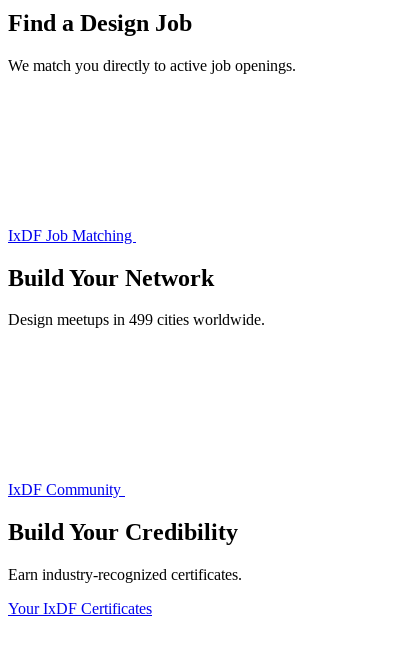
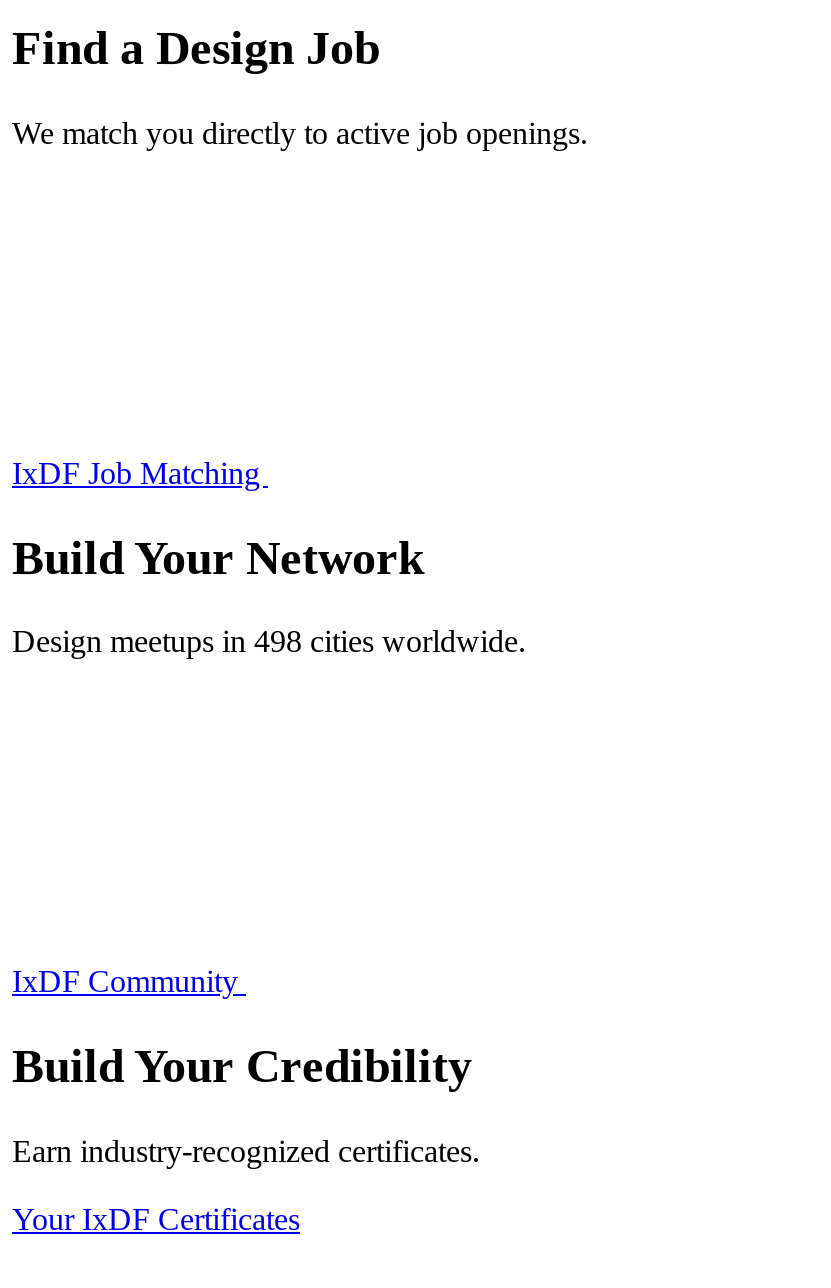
[8,311,265,328] Design meetups in 499 cities worldwide. -> [12,625,526,659] Design meetups in 498 cities worldwide.

